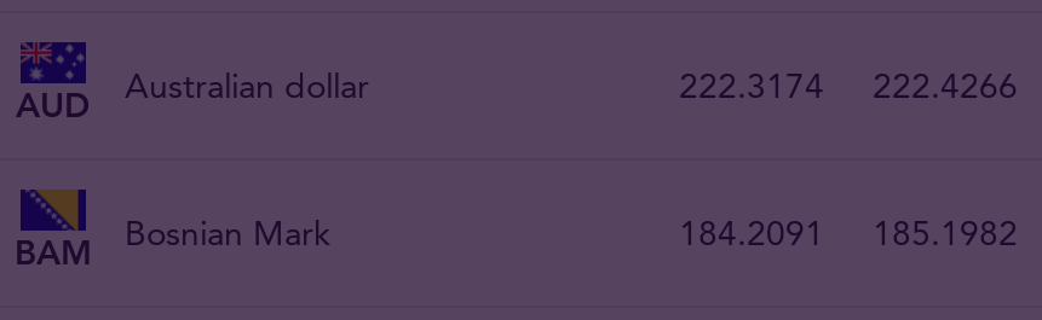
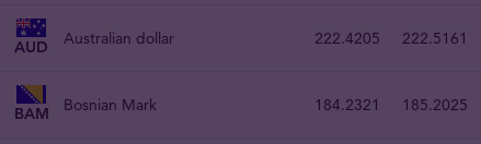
[679,64,824,107] 222.3174 -> [314,28,380,48] 222.4205
[873,64,1018,107] 222.4266 -> [402,28,468,48] 222.5161
[679,211,824,255] 184.2091 -> [314,95,380,115] 184.2321
[873,211,1018,255] 185.1982 -> [402,95,468,115] 185.2025

